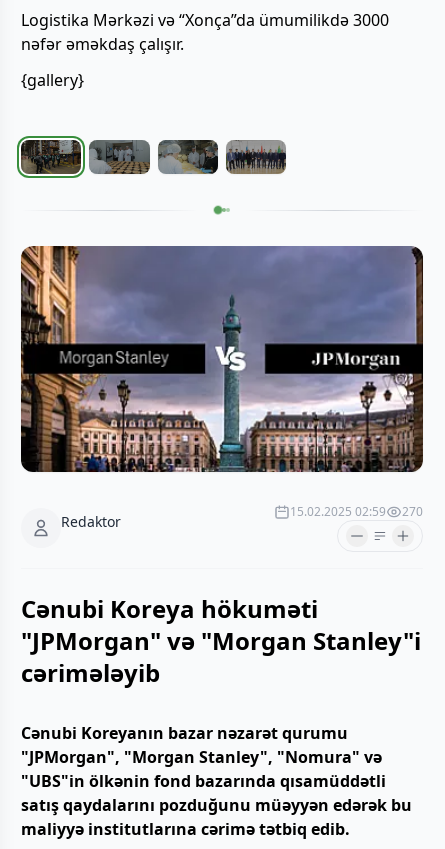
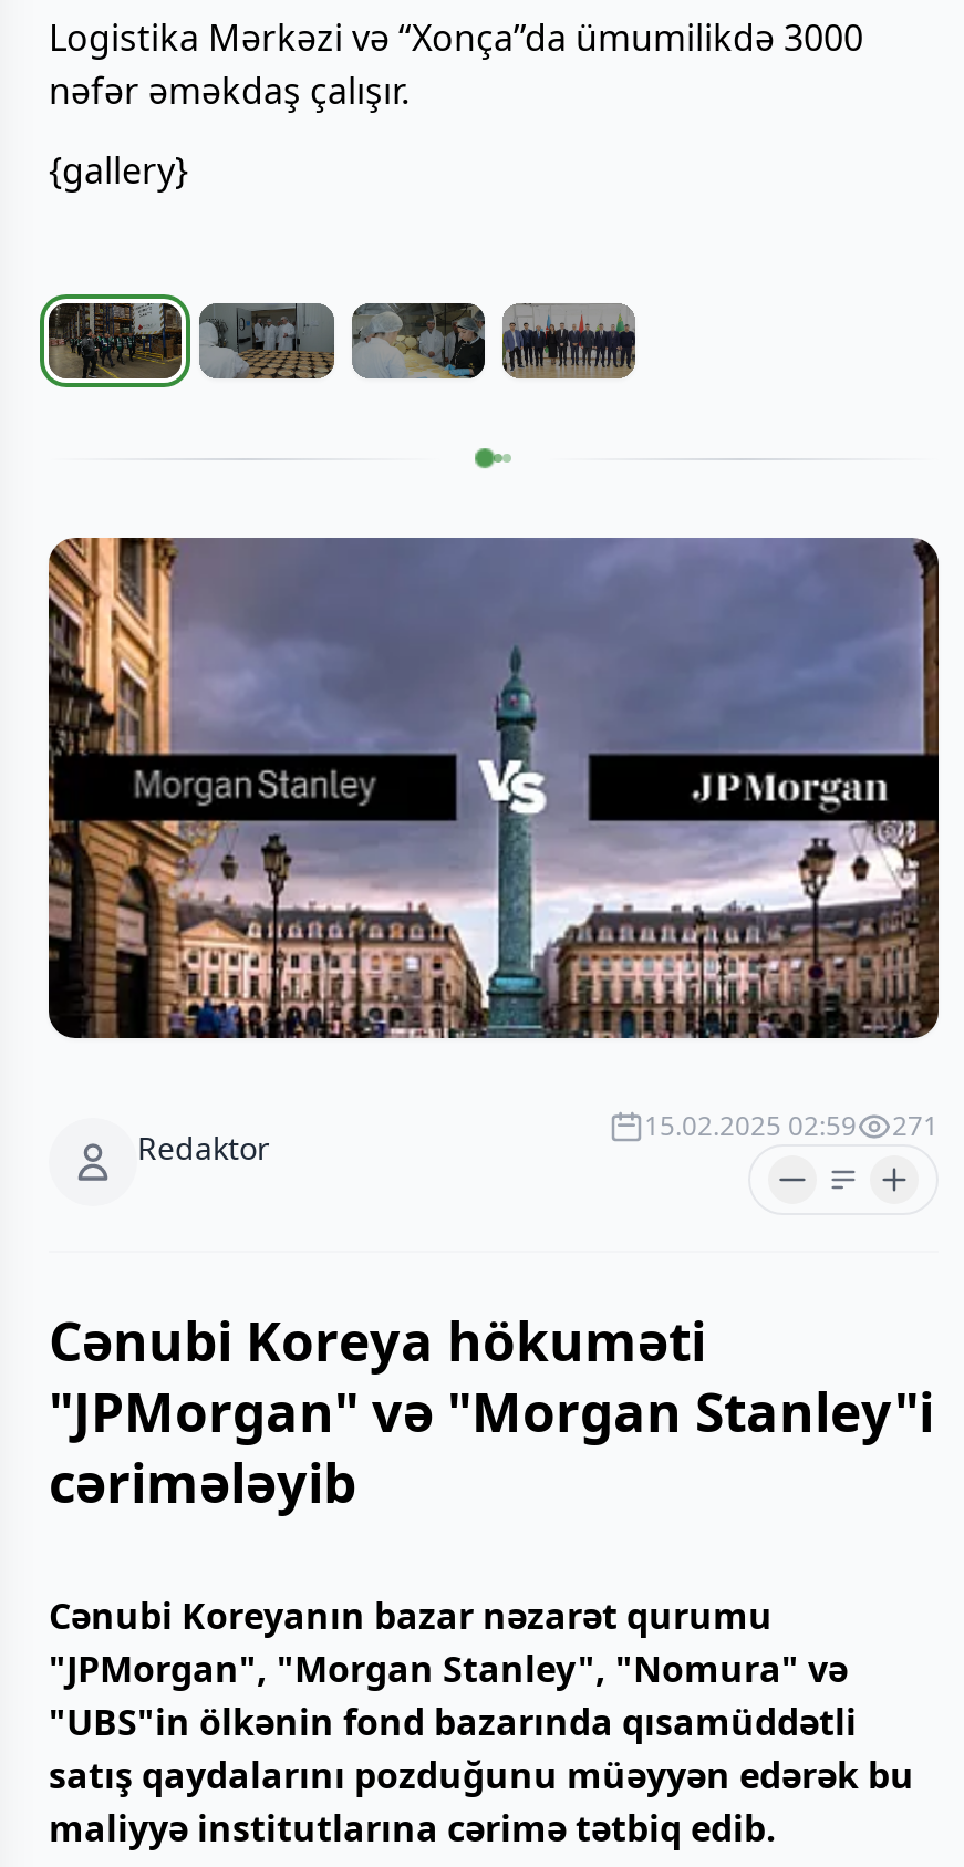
[290,503,423,520] 15.02.2025 02:59 270 -> [644,1107,939,1145] 15.02.2025 02:59 271

